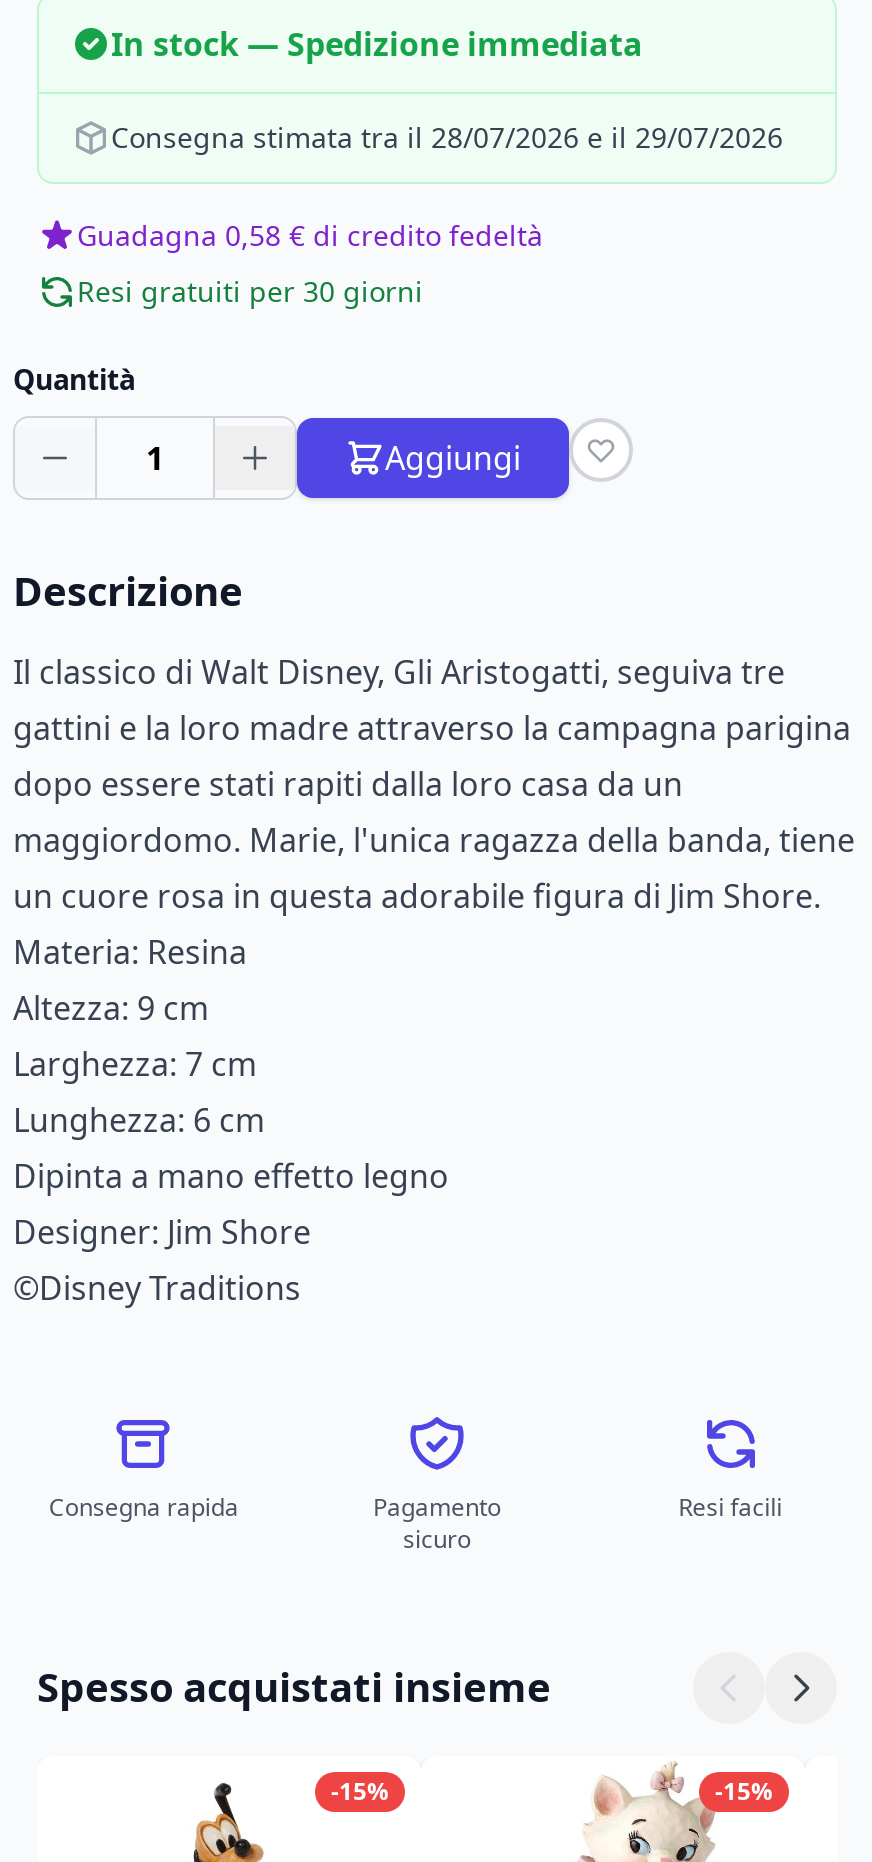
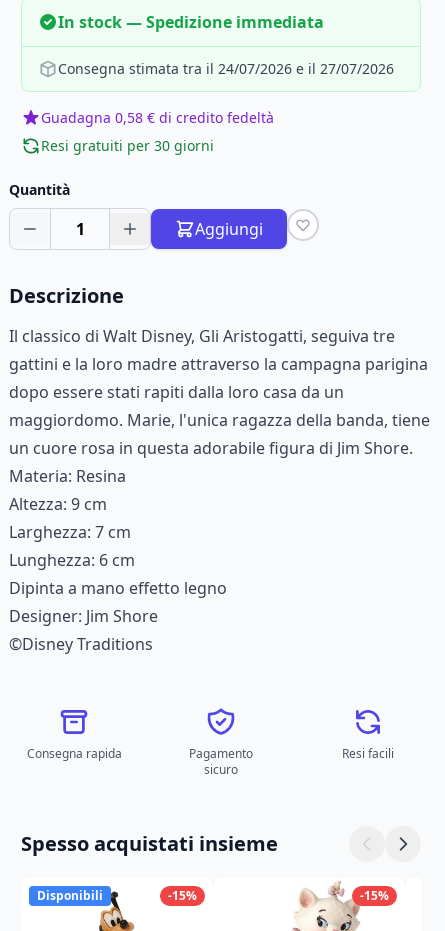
[111,118,783,156] Consegna stimata tra il 28/07/2026 e il 29/07/2026 -> [58,59,394,78] Consegna stimata tra il 24/07/2026 e il 27/07/2026
none -> [37,887,103,904] Disponibili

